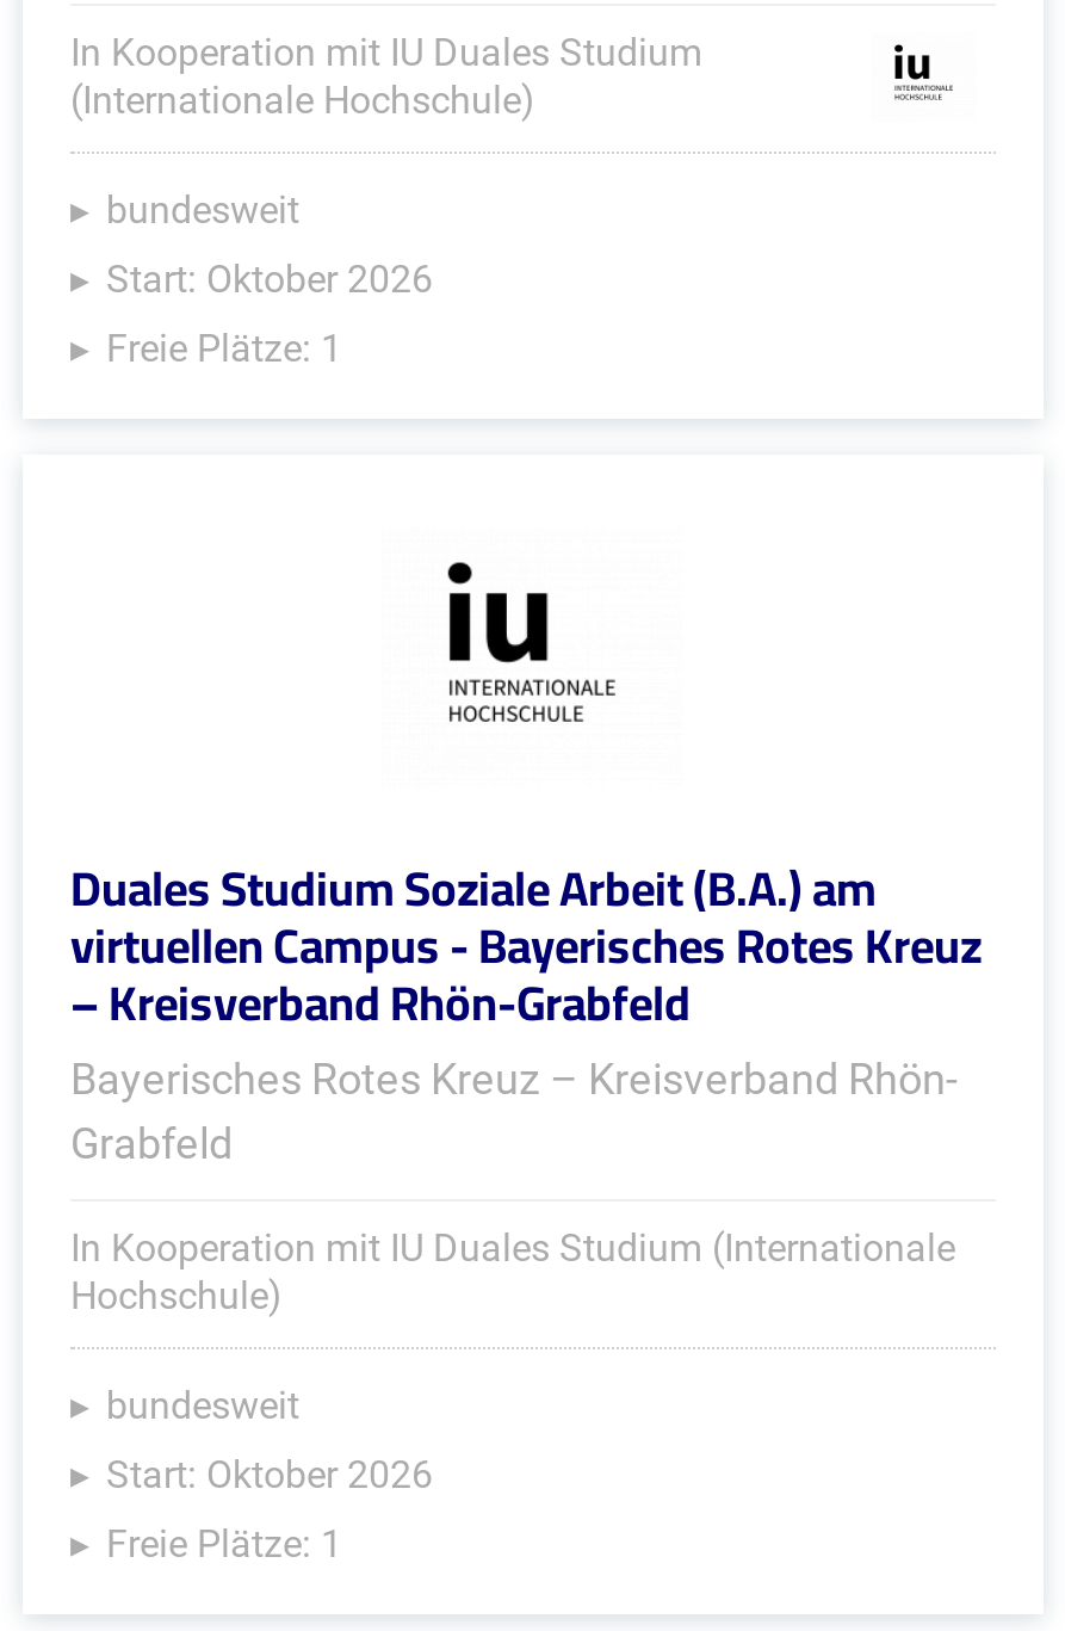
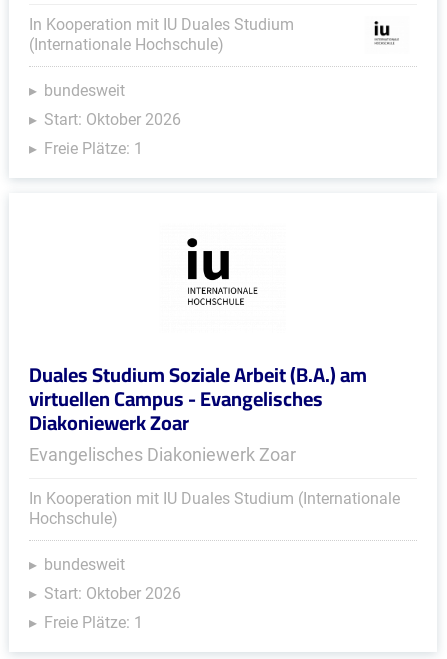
[70,901,982,1168] virtuellen Campus - Bayerisches Rotes Kreuz | – Kreisverband Rhön-Grabfeld | Bayerisches Rotes Kreuz – Kreisverband Rhön- | Grabfeld -> [29,380,323,465] virtuellen Campus - Evangelisches | Diakoniewerk Zoar | Evangelisches Diakoniewerk Zoar

